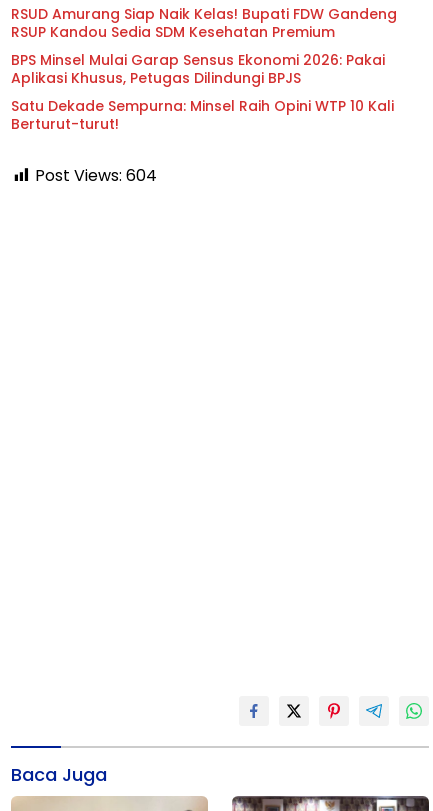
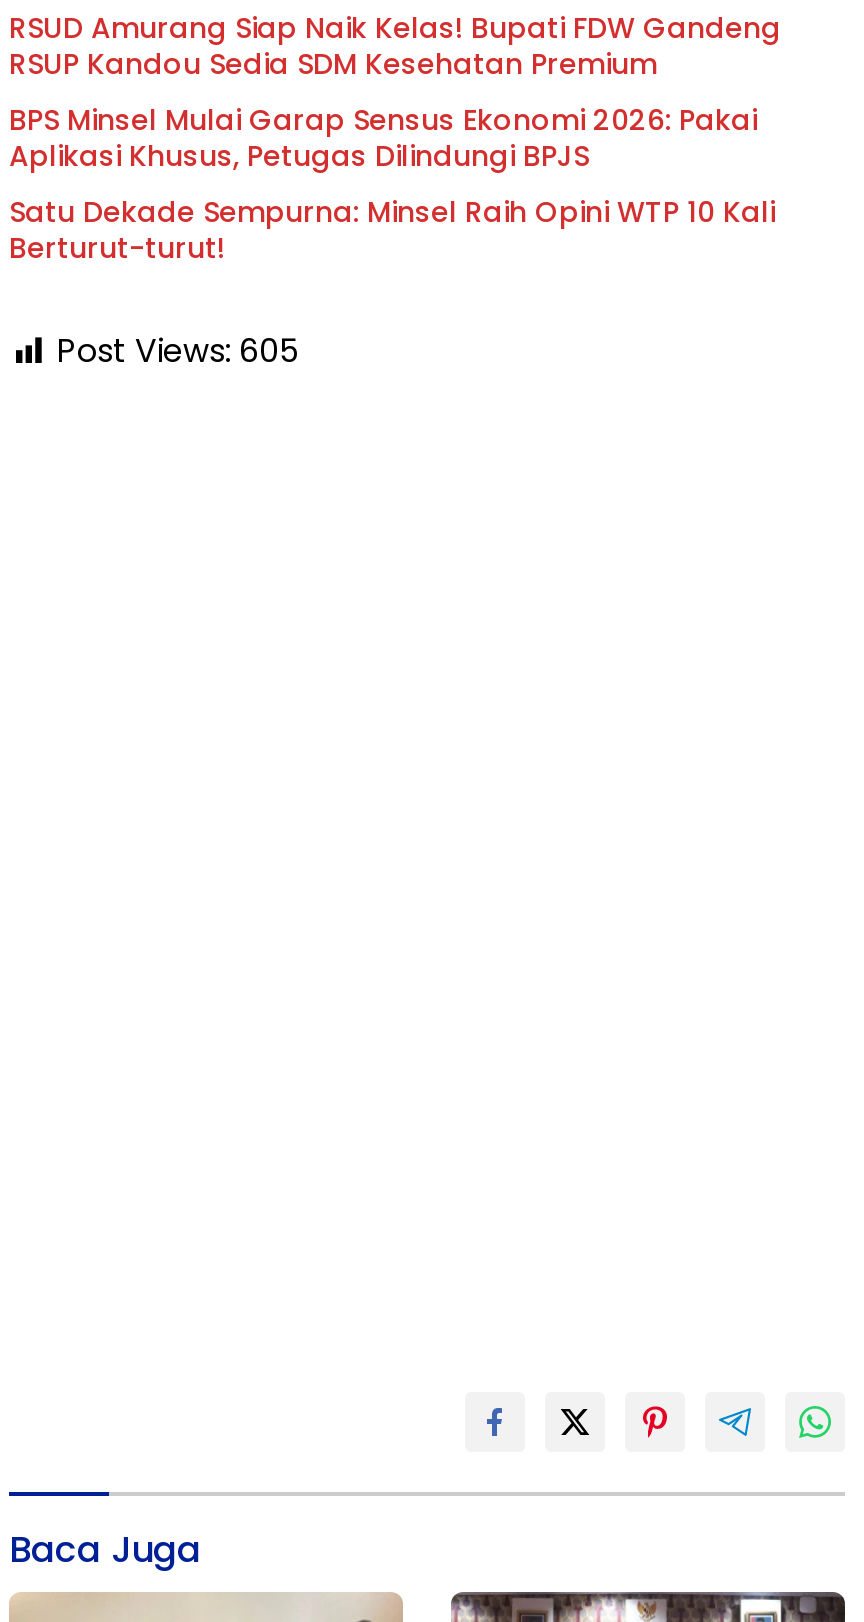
[35,164,157,187] Post Views: 604 -> [57,328,299,374] Post Views: 605

